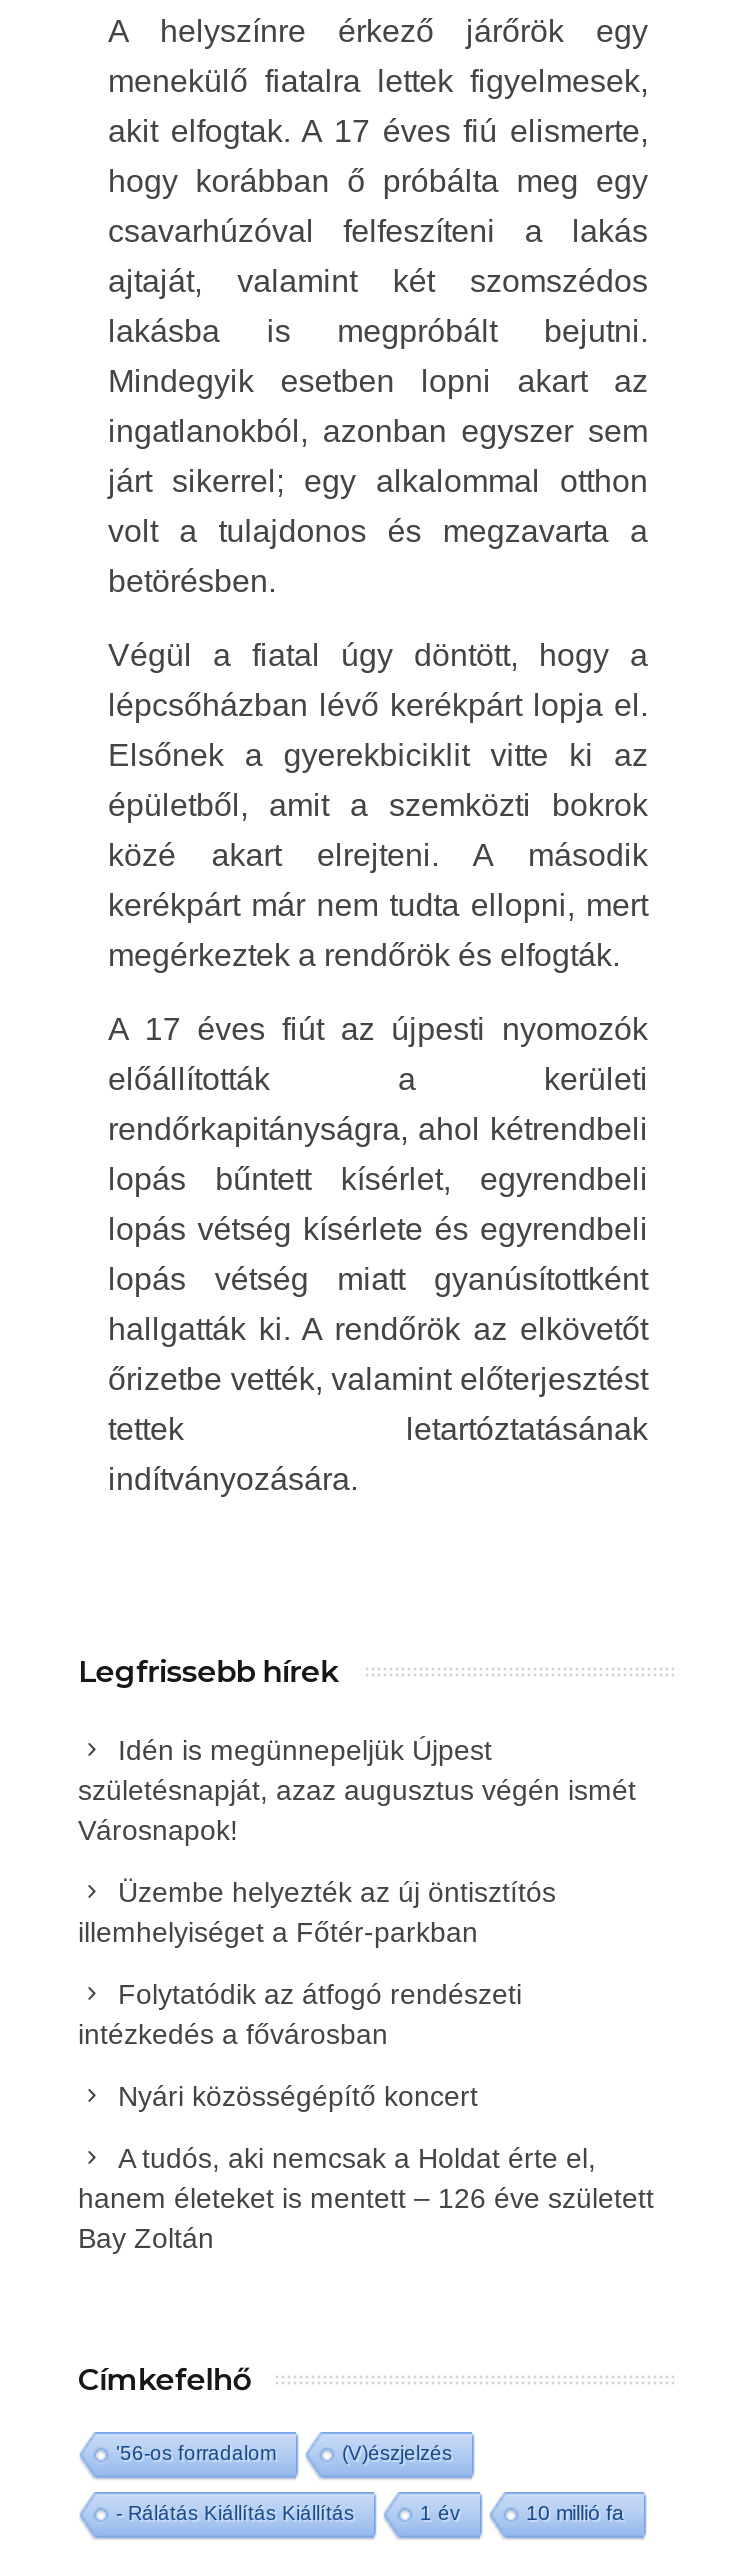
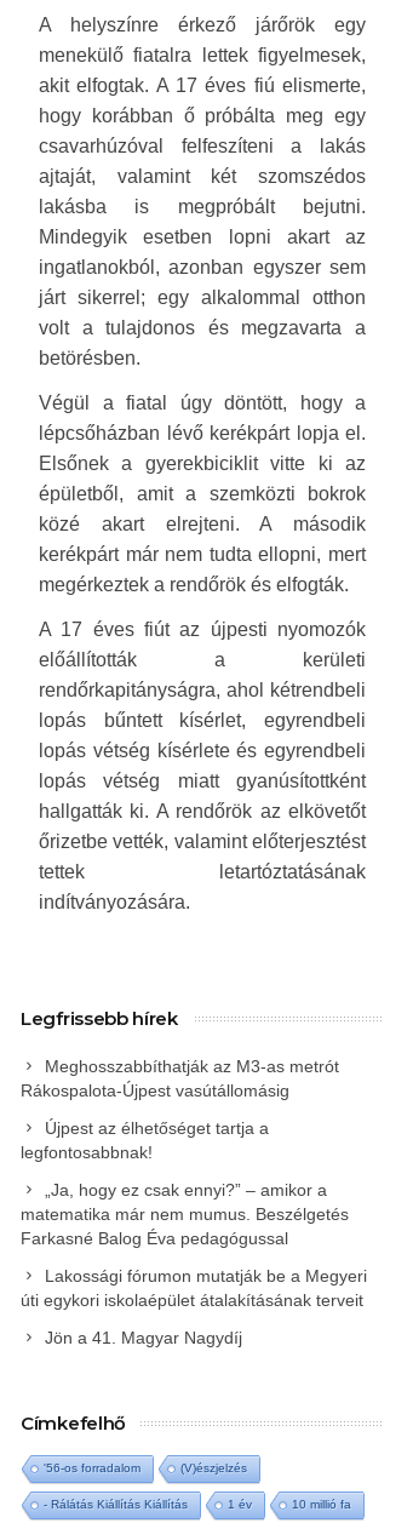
[78,1735,636,1847] Idén is megünnepeljük Újpest | születésnapját, azaz augusztus végén ismét | Városnapok! -> [21,1057,339,1101] Meghosszabbíthatják az M3-as metrót | Rákospalota-Újpest vasútállomásig
[78,1877,556,1949] Üzembe helyezték az új öntisztítós | illemhelyiséget a Főtér-parkban -> [21,1119,269,1162] Újpest az élhetőséget tartja a | legfontosabbnak!
[78,1979,522,2051] Folytatódik az átfogó rendészeti | intézkedés a fővárosban -> [21,1180,349,1248] „Ja, hogy ez csak ennyi?” – amikor a | matematika már nem mumus. Beszélgetés | Farkasné Balog Éva pedagógussal
[118,2081,478,2113] Nyári közösségépítő koncert -> [21,1267,367,1310] Lakossági fórumon mutatják be a Megyeri | úti egykori iskolaépület átalakításának terveit
[78,2143,654,2255] A tudós, aki nemcsak a Holdat érte el, | hanem életeket is mentett – 126 éve született | Bay Zoltán -> [45,1328,242,1348] Jön a 41. Magyar Nagydíj

